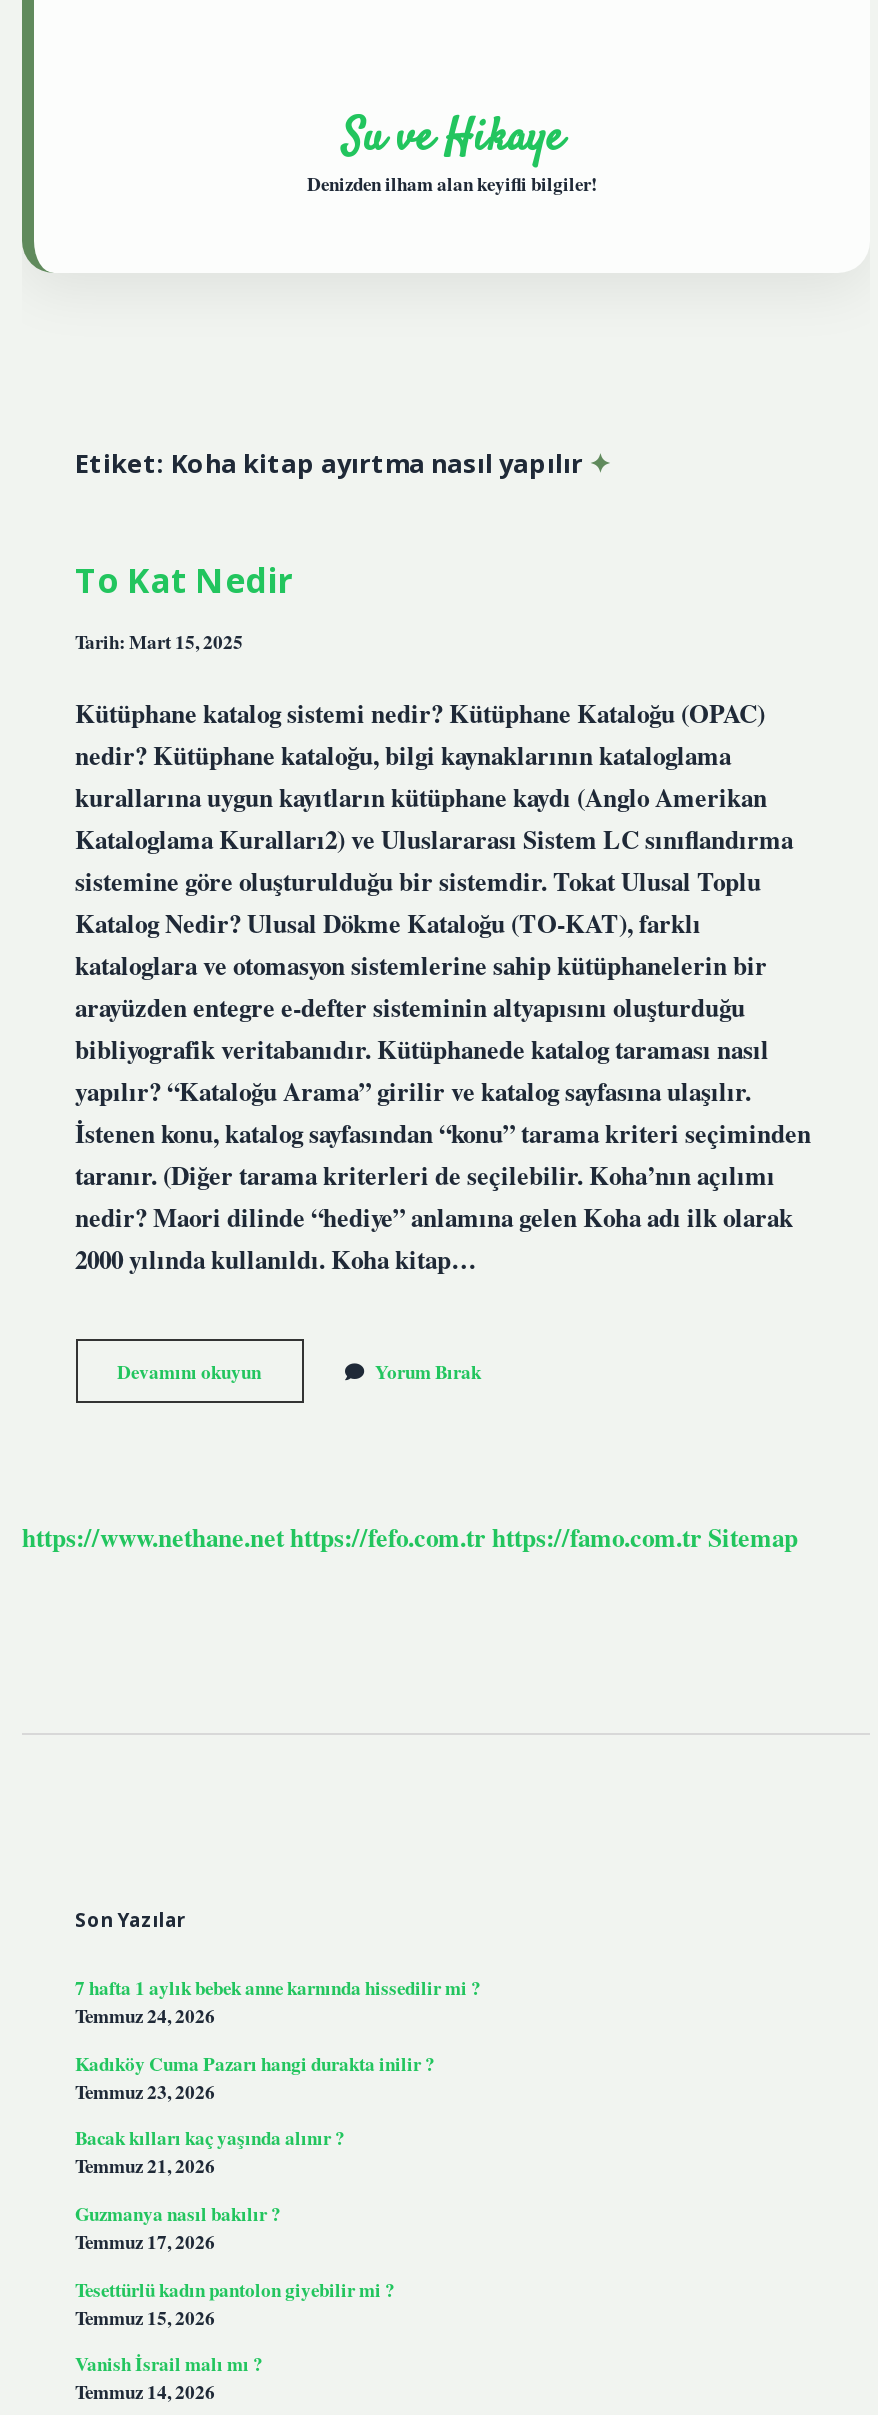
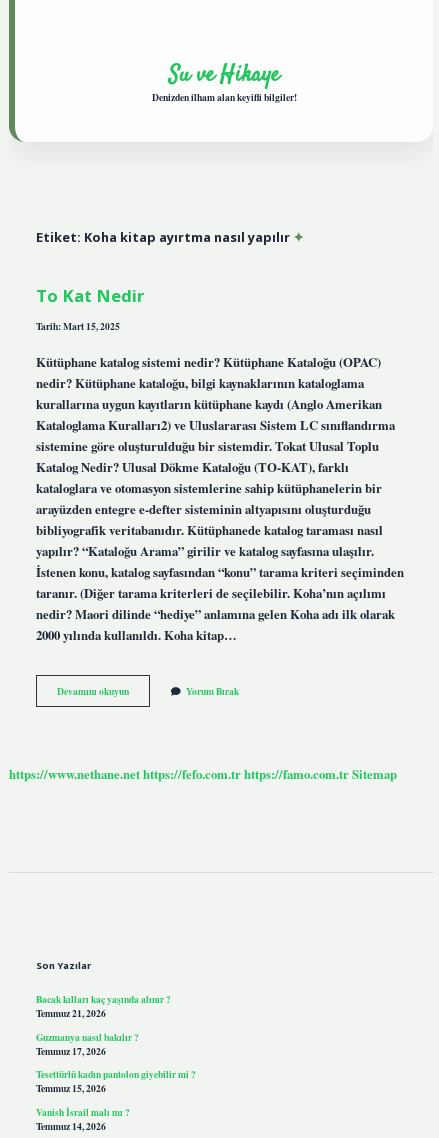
[75,1974,481,2105] 7 hafta 1 aylık bebek anne karnında hissedilir mi ? | Temmuz 24, 2026 | Kadıköy Cuma Pazarı hangi durakta inilir ? | Temmuz 23, 2026 -> none

